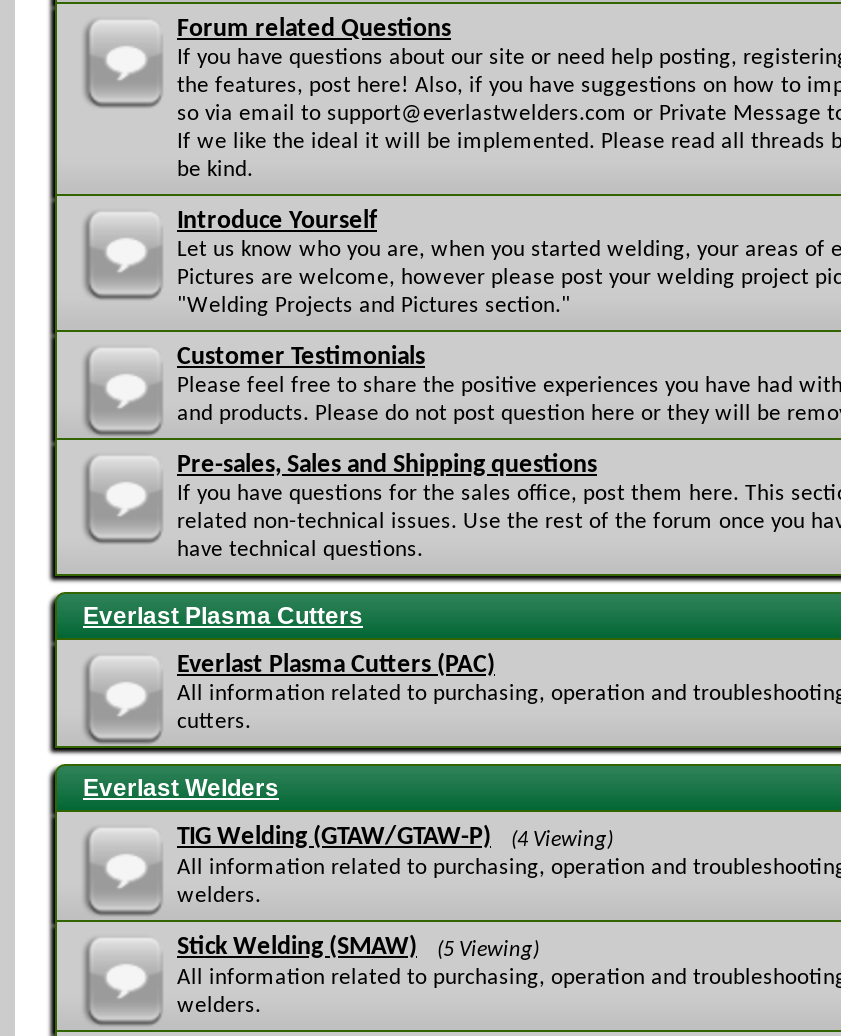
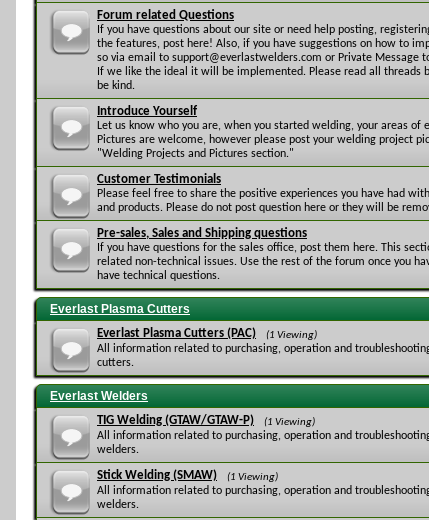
none -> [266,330,317,341] (1 Viewing)
[177,824,613,852] TIG Welding (GTAW/GTAW-P) (4 Viewing) -> [97,414,315,428] TIG Welding (GTAW/GTAW-P) (1 Viewing)
[177,934,539,962] Stick Welding (SMAW) (5 Viewing) -> [97,469,278,483] Stick Welding (SMAW) (1 Viewing)

